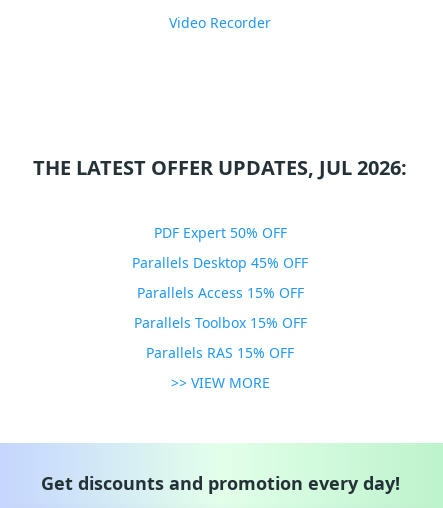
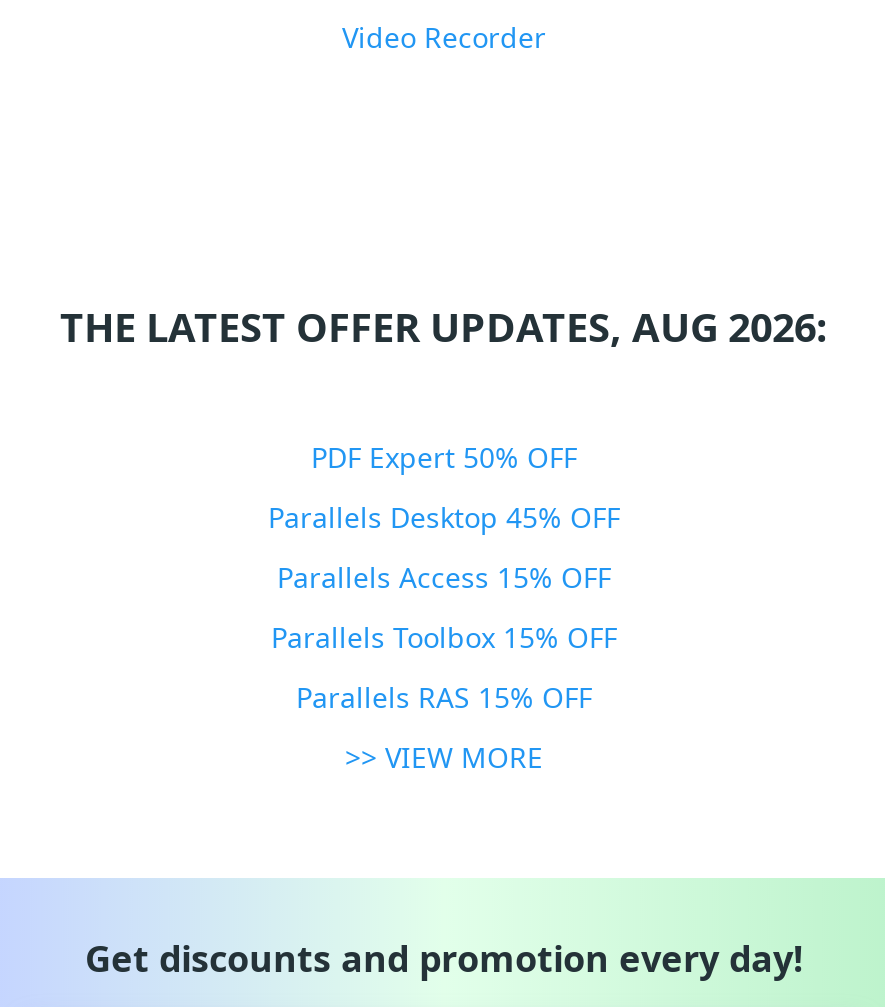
[33,154,407,181] THE LATEST OFFER UPDATES, JUL 2026: -> [60,300,828,354] THE LATEST OFFER UPDATES, AUG 2026:

